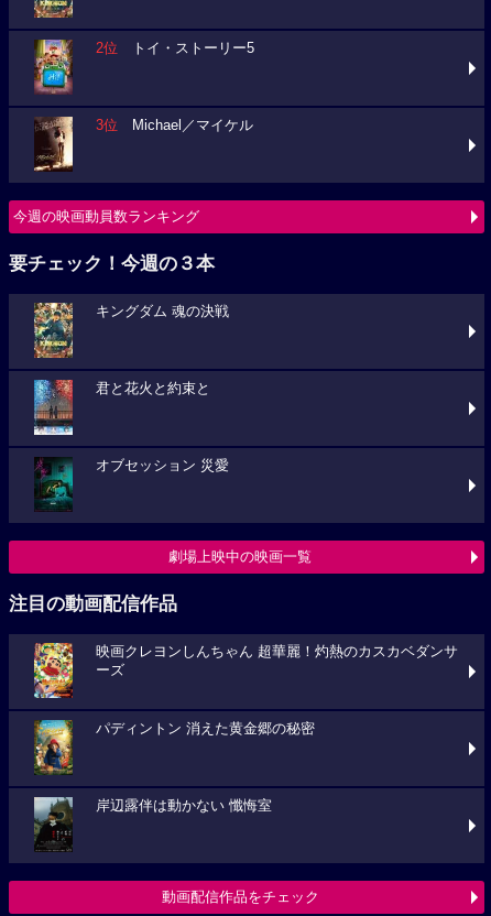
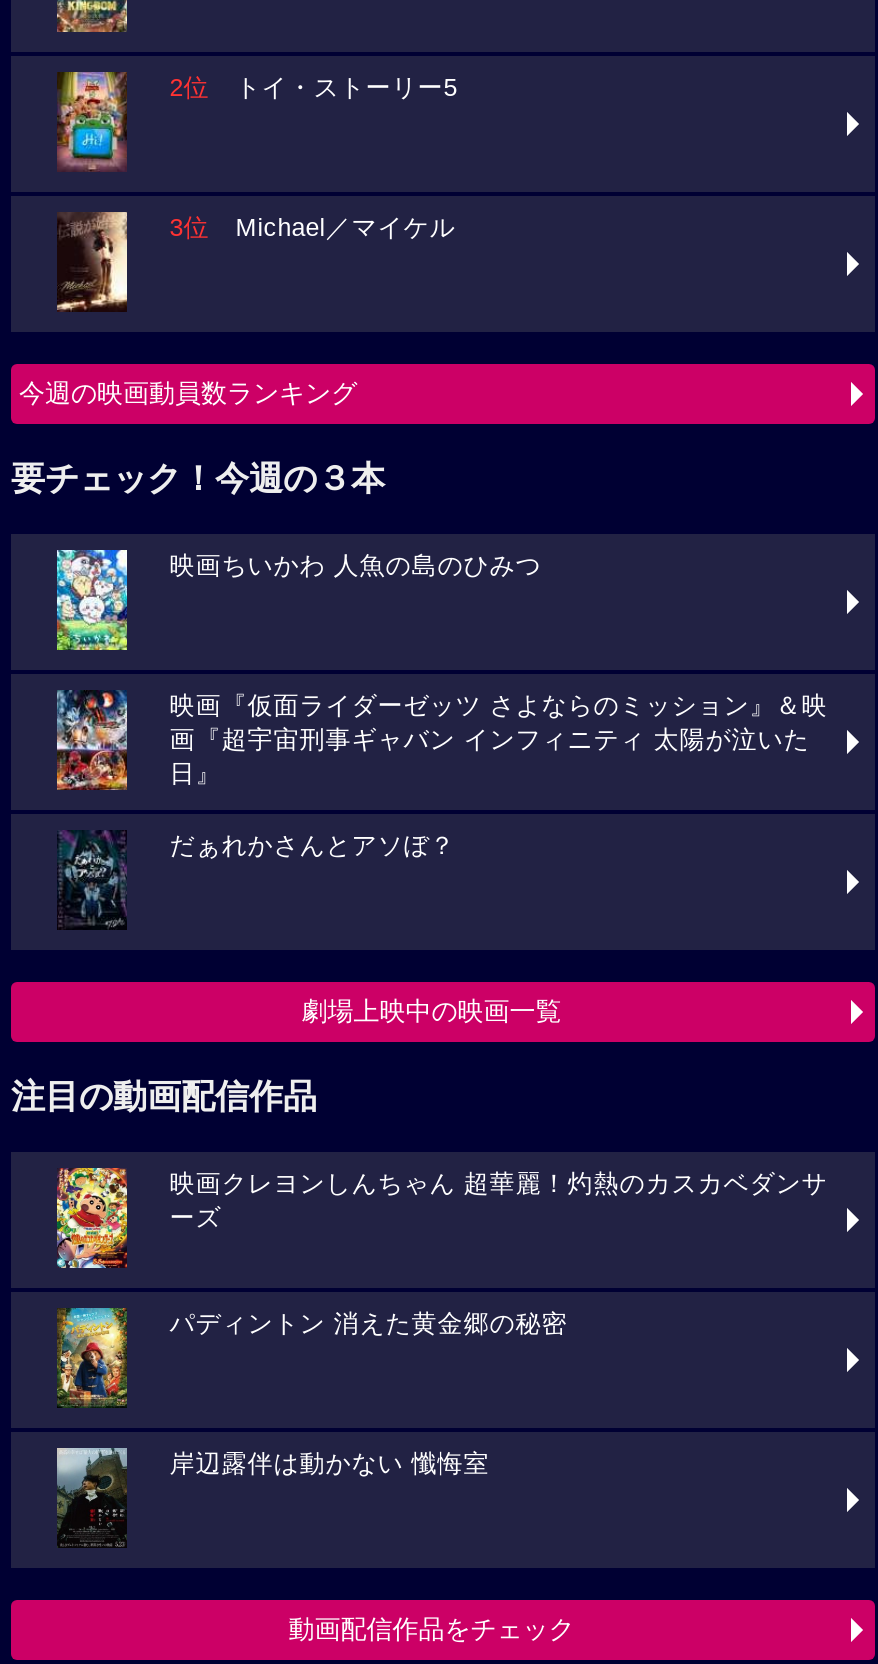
[33,302,229,359] [image] | キングダム 魂の決戦 -> [55,548,542,652] [image] | 映画ちいかわ 人魚の島のひみつ
[33,379,211,436] [image] | 君と花火と約束と -> [55,690,828,790] [image] | 映画『仮面ライダーゼッツ さよならのミッション』＆映 | 画『超宇宙刑事ギャバン インフィニティ 太陽が泣いた | 日』
[34,457,229,509] [image] | オブセッション 災愛 -> [59,830,456,926] [image] | だぁれかさんとアソぼ？

